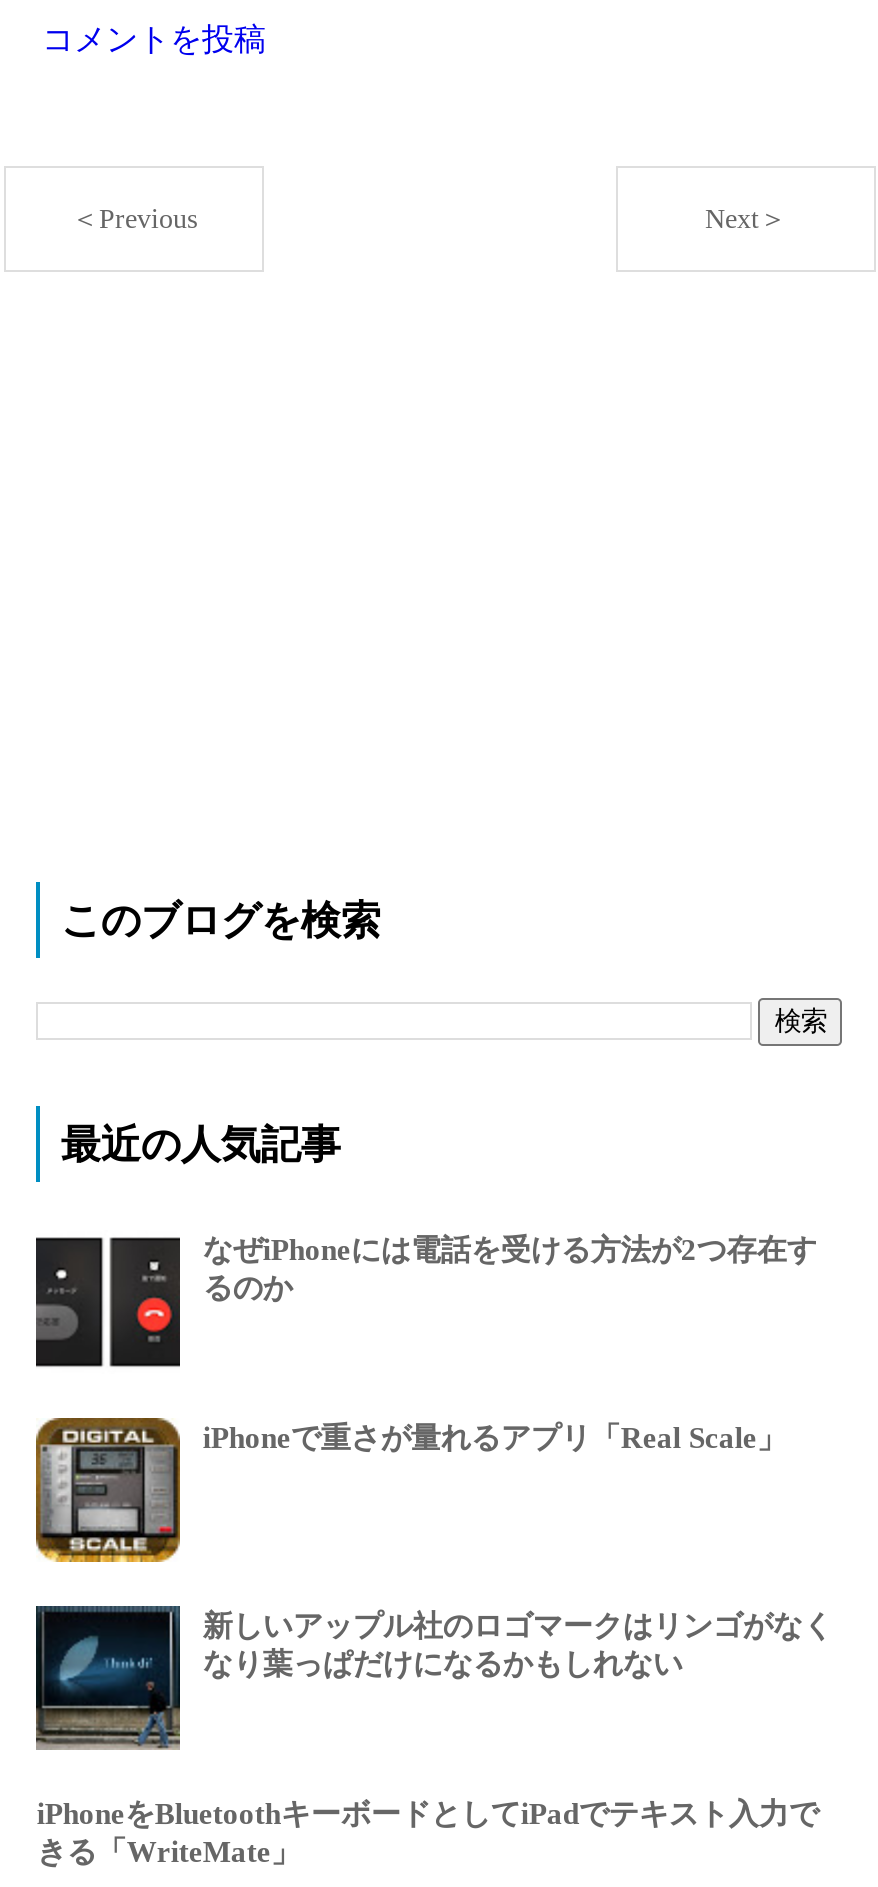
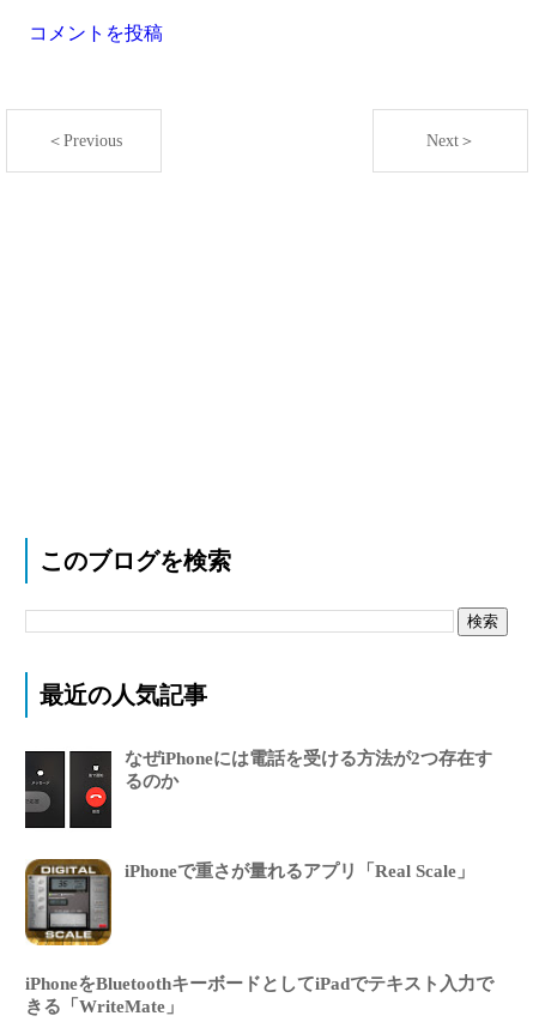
[34,1604,833,1752] [image] | 新しいアップル社のロゴマークはリンゴがなく | なり葉っぱだけになるかもしれない -> none

